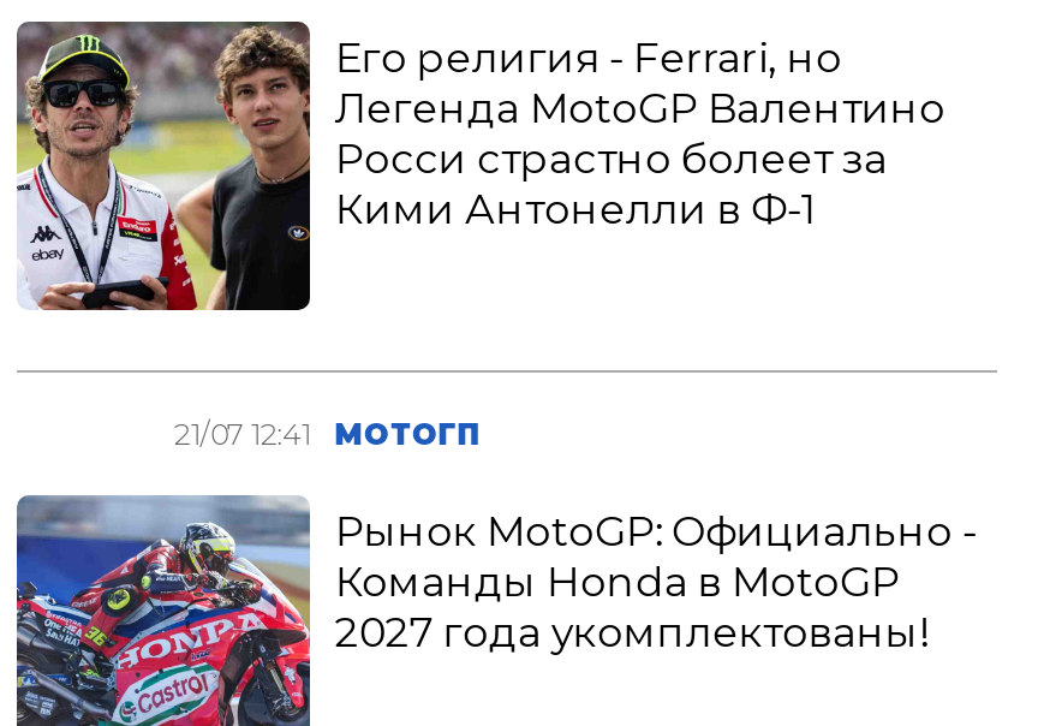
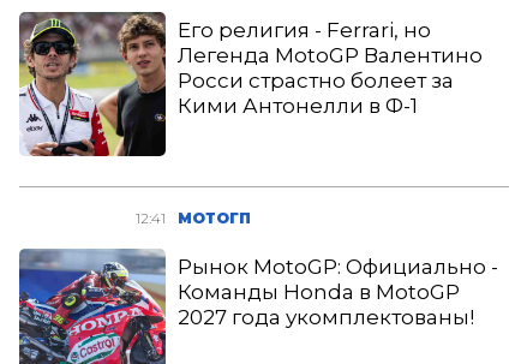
[174,416,482,452] 21/07 12:41 МОТОГП -> [136,209,251,227] 12:41 МОТОГП

